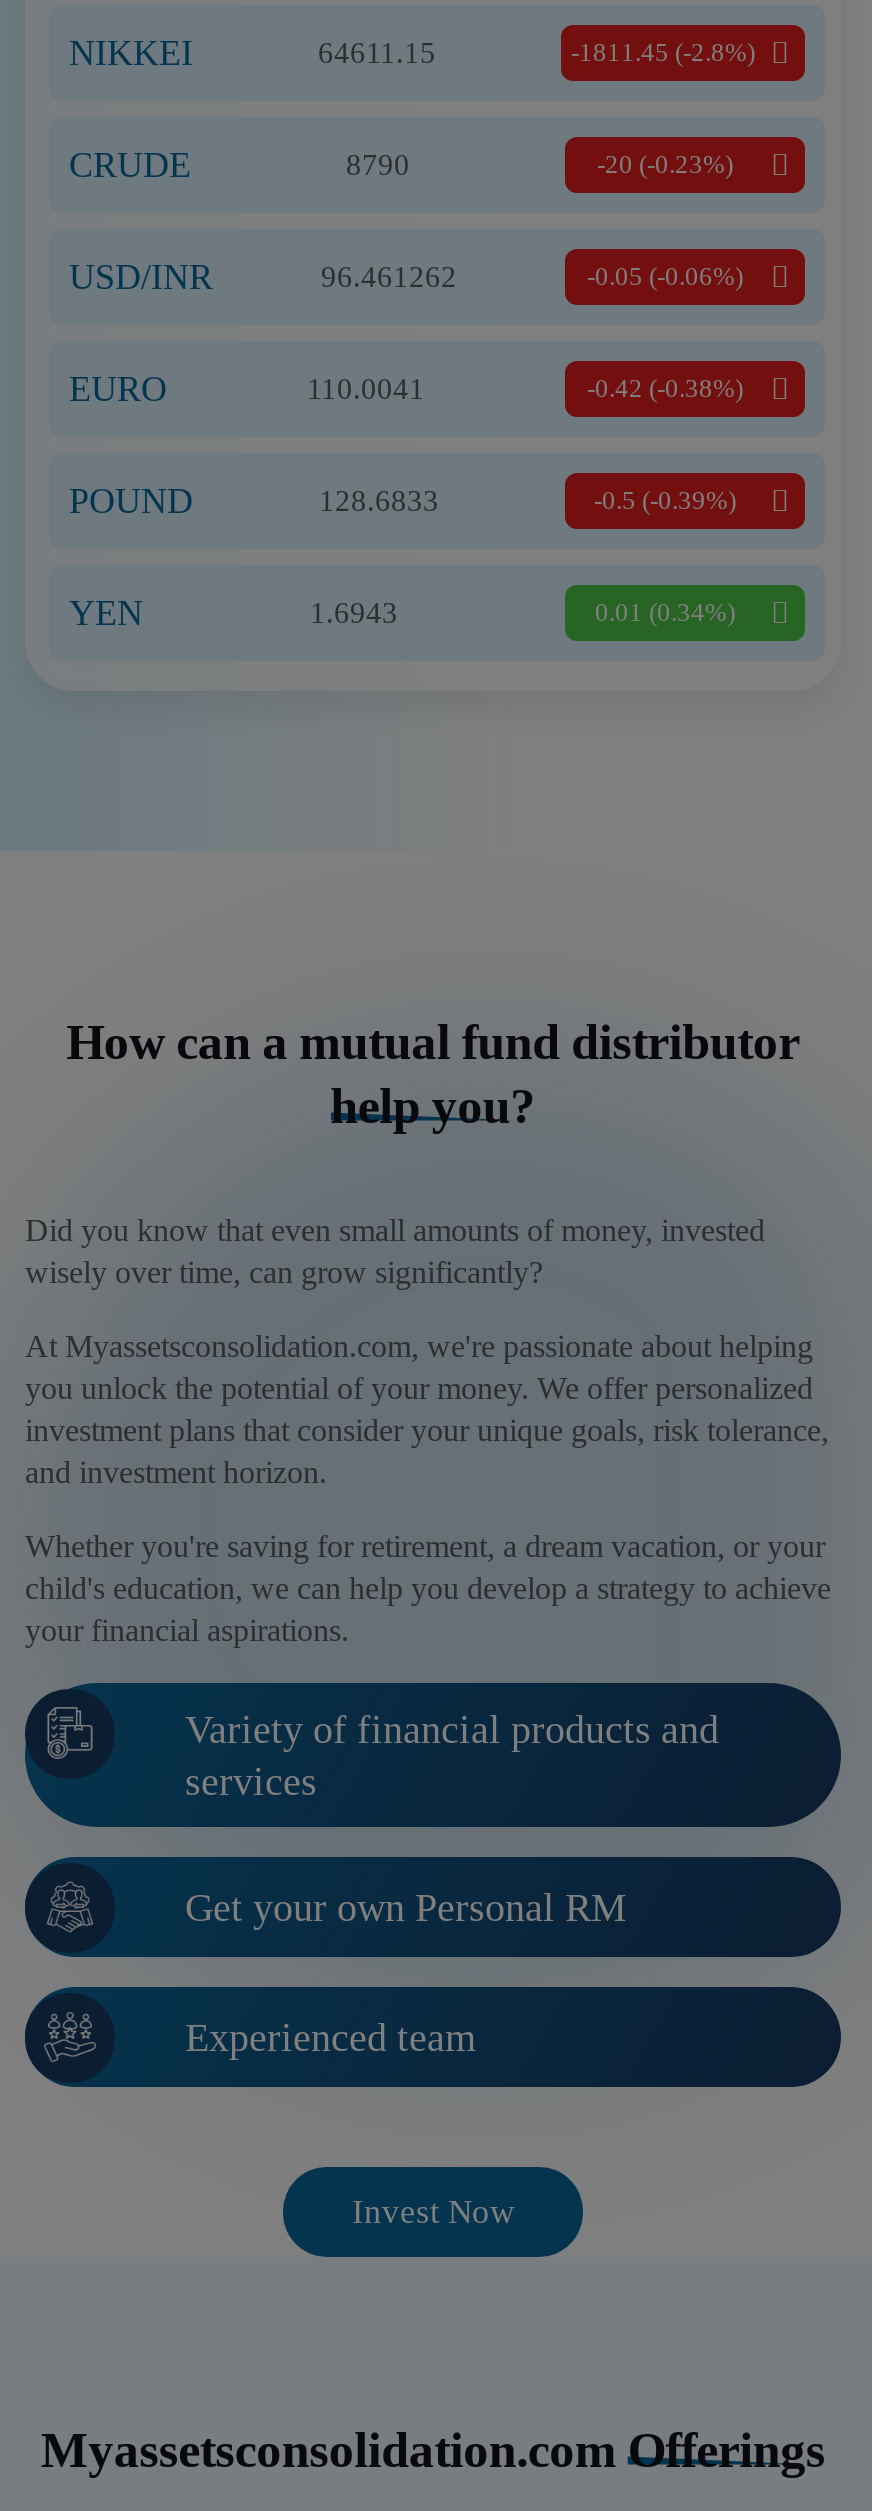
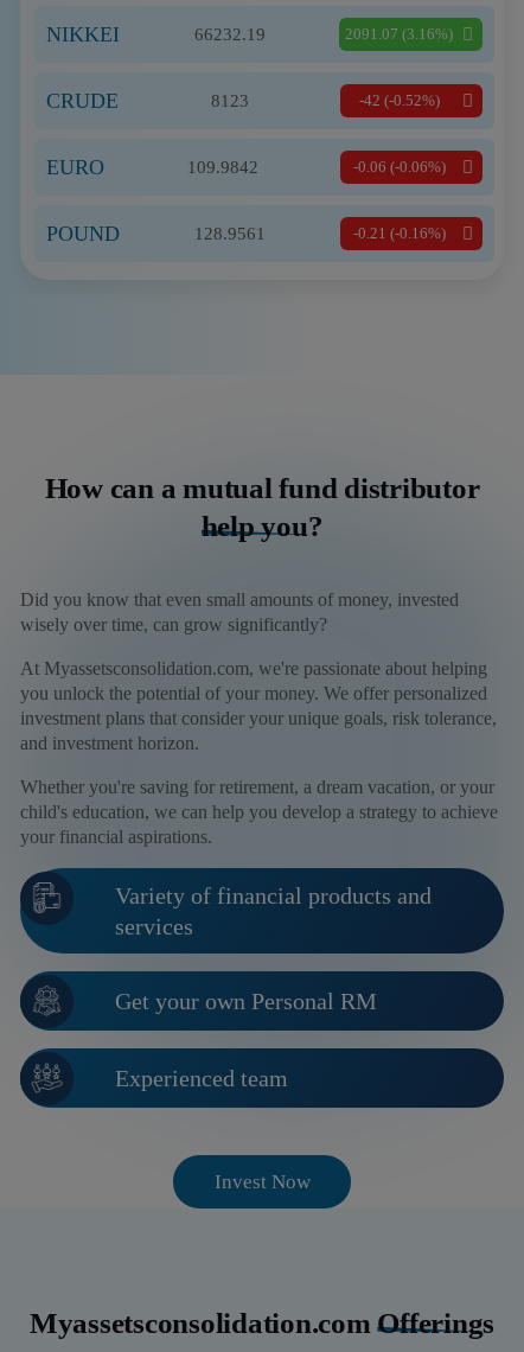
[318,36,436,68] 64611.15 -> [194,25,265,44] 66232.19
[571,36,755,66] -1811.45 (-2.8%) -> [345,25,453,42] 2091.07 (3.16%)
[69,148,743,296] 8790 | -20 (-0.23%) | USD/INR | 96.461262 | -0.05 (-0.06%) -> [210,91,440,110] 8123 | -42 (-0.52%)
[307,372,425,404] 110.0041 -> [187,157,258,176] 109.9842
[587,372,743,402] -0.42 (-0.38%) -> [353,157,446,175] -0.06 (-0.06%)
[69,484,736,632] 128.6833 | -0.5 (-0.39%) | YEN | 1.6943 | 0.01 (0.34%) -> [194,224,446,243] 128.9561 | -0.21 (-0.16%)

